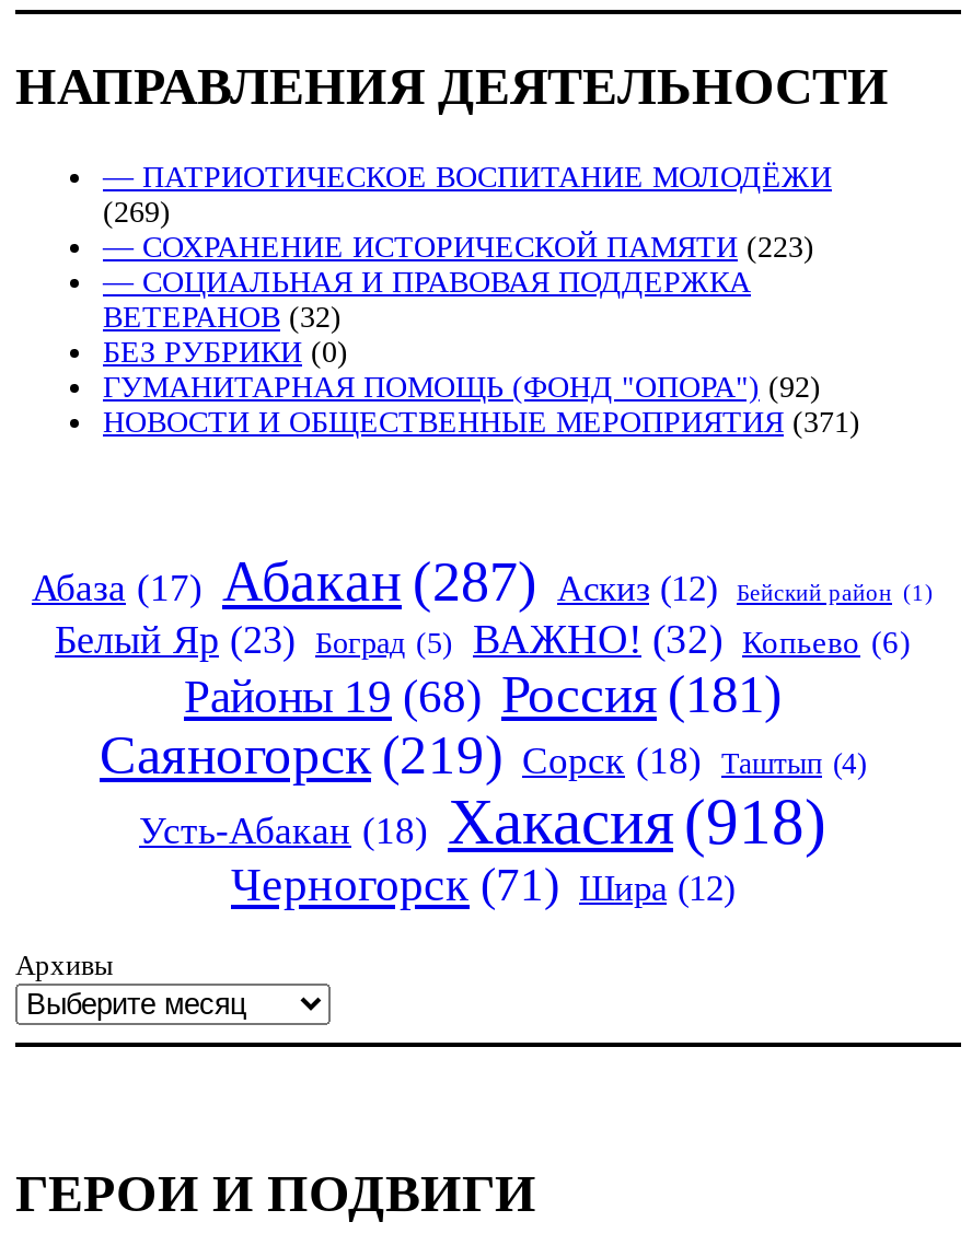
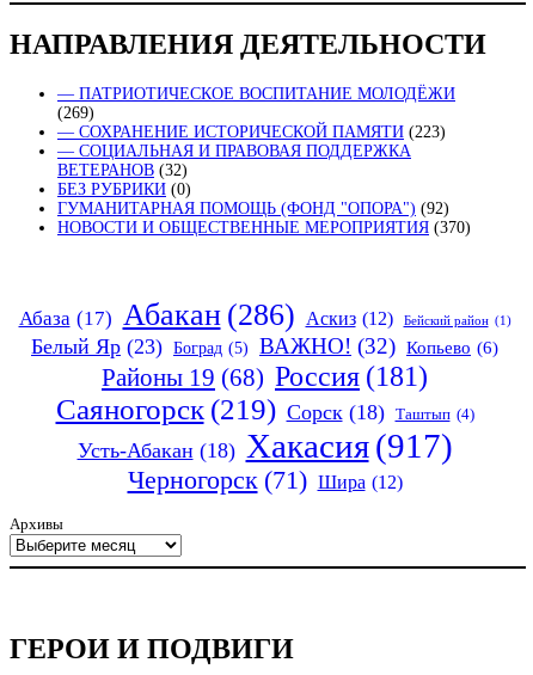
[103,405,860,438] НОВОСТИ И ОБЩЕСТВЕННЫЕ МЕРОПРИЯТИЯ (371) -> [57,218,471,236] НОВОСТИ И ОБЩЕСТВЕННЫЕ МЕРОПРИЯТИЯ (370)
[32,550,717,613] Абаза (17) Абакан (287) Аскиз (12) -> [19,297,393,332] Абаза (17) Абакан (286) Аскиз (12)
[139,786,826,856] Усть-Абакан (18) Хакасия (918) -> [77,426,452,464] Усть-Абакан (18) Хакасия (917)

